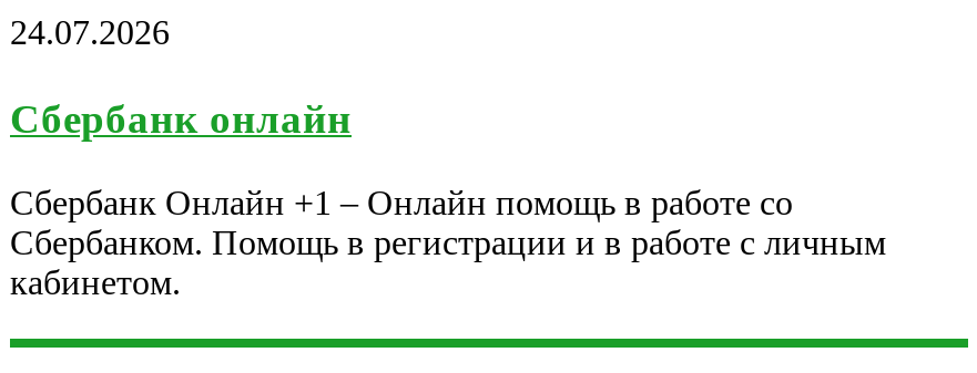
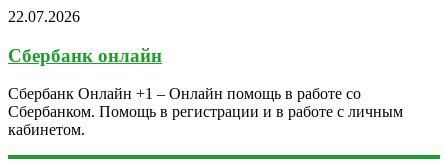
[10,13,170,51] 24.07.2026 -> [8,8,80,25] 22.07.2026

